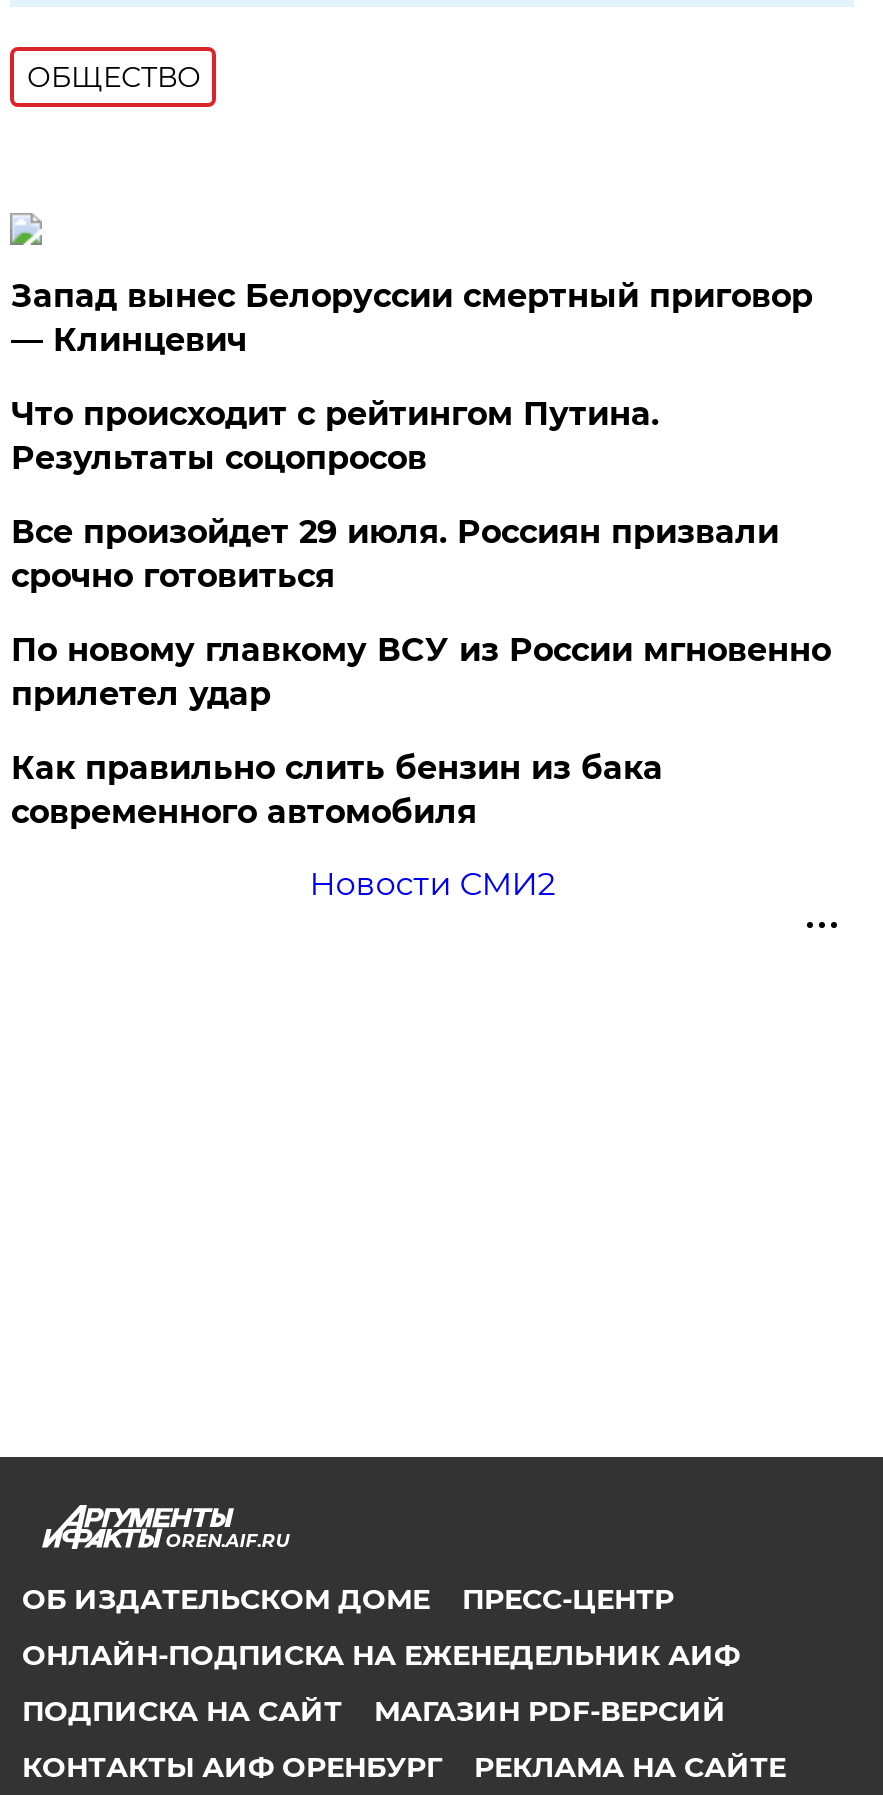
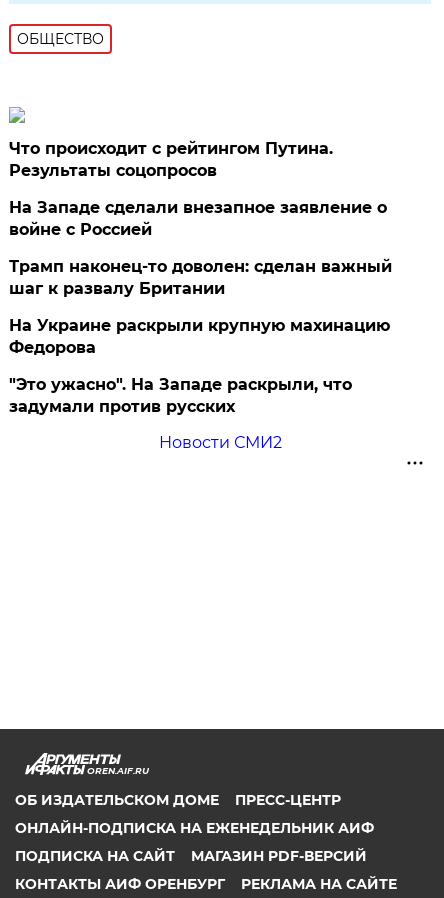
[11,277,813,359] Запад вынес Белоруссии смертный приговор | — Клинцевич -> none
moved [11,395,659,477] -> [9,139,333,180]: Что происходит с рейтингом Путина. | Результаты соцопросов
[11,513,831,831] Все произойдет 29 июля. Россиян призвали | срочно готовиться | По новому главкому ВСУ из России мгновенно | прилетел удар | Как правильно слить бензин из бака | современного автомобиля -> [9,198,392,416] На Западе сделали внезапное заявление о | войне с Россией | Трамп наконец-то доволен: сделан важный | шаг к развалу Британии | На Украине раскрыли крупную махинацию | Федорова | "Это ужасно". На Западе раскрыли, что | задумали против русских

